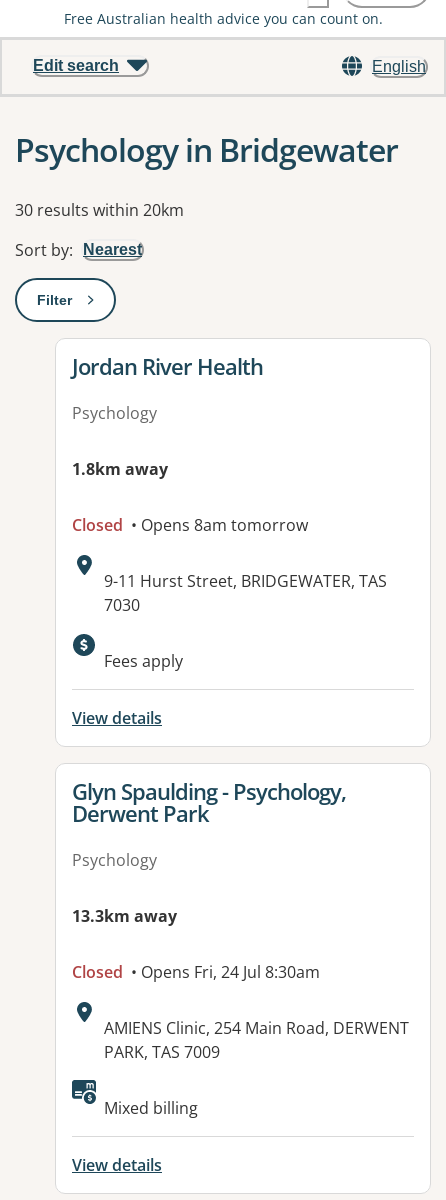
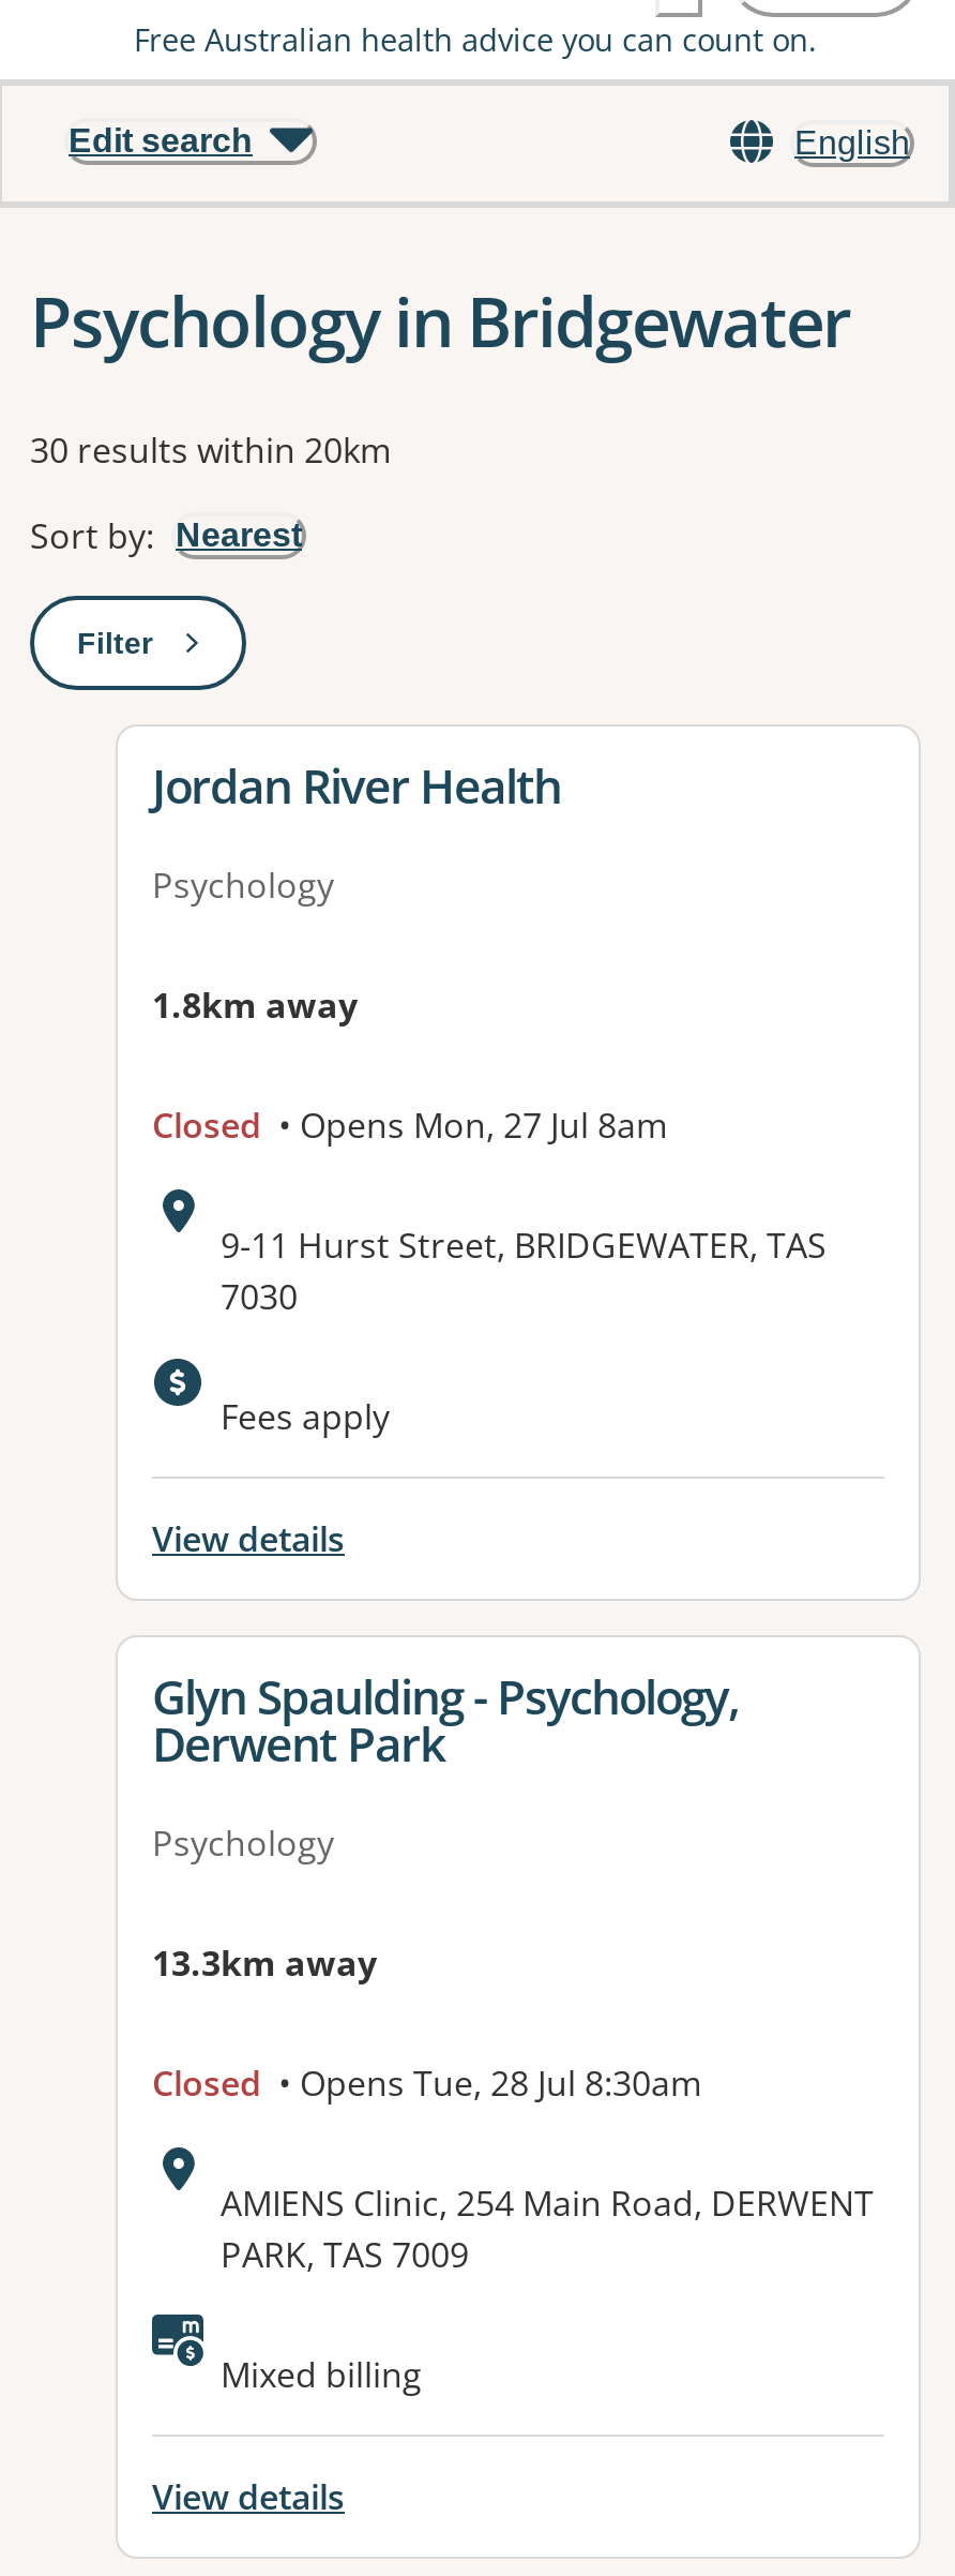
[72,514,308,536] Closed • Opens 8am tomorrow -> [152,1102,668,1150] Closed • Opens Mon, 27 Jul 8am
[72,961,320,983] Closed • Opens Fri, 24 Jul 8:30am -> [152,2060,702,2108] Closed • Opens Tue, 28 Jul 8:30am

